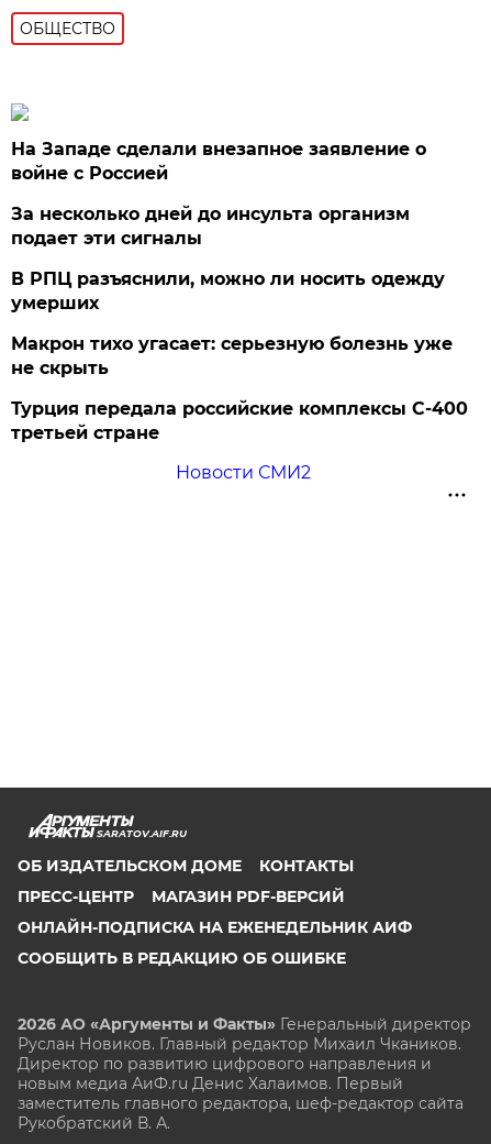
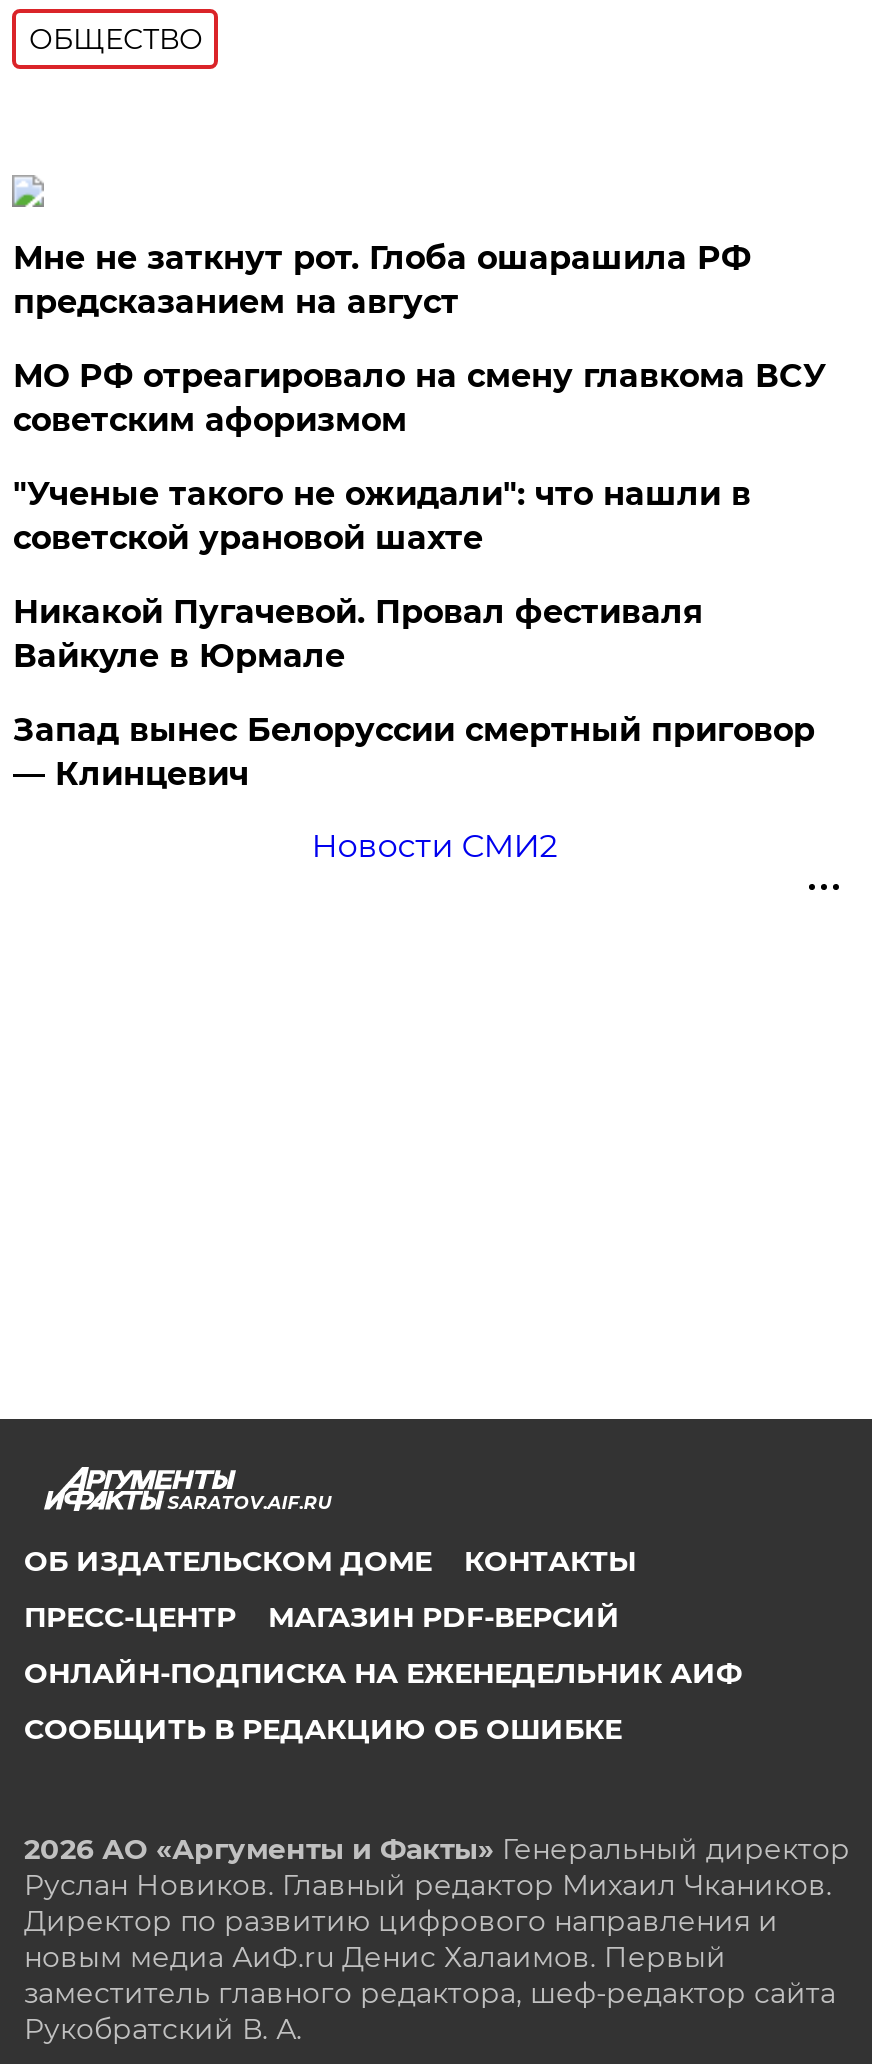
[11,139,427,184] На Западе сделали внезапное заявление о | войне с Россией -> [13,239,751,321] Мне не заткнут рот. Глоба ошарашила РФ | предсказанием на август
[11,204,410,249] За несколько дней до инсульта организм | подает эти сигналы -> [13,357,827,439] МО РФ отреагировало на смену главкома ВСУ | советским афоризмом
[11,268,445,313] В РПЦ разъяснили, можно ли носить одежду | умерших -> [13,475,751,557] "Ученые такого не ожидали": что нашли в | советской урановой шахте
[11,333,453,378] Макрон тихо угасает: серьезную болезнь уже | не скрыть -> [13,593,703,675] Никакой Пугачевой. Провал фестиваля | Вайкуле в Юрмале
[11,398,468,443] Турция передала российские комплексы С-400 | третьей стране -> [13,711,815,793] Запад вынес Белоруссии смертный приговор | — Клинцевич

